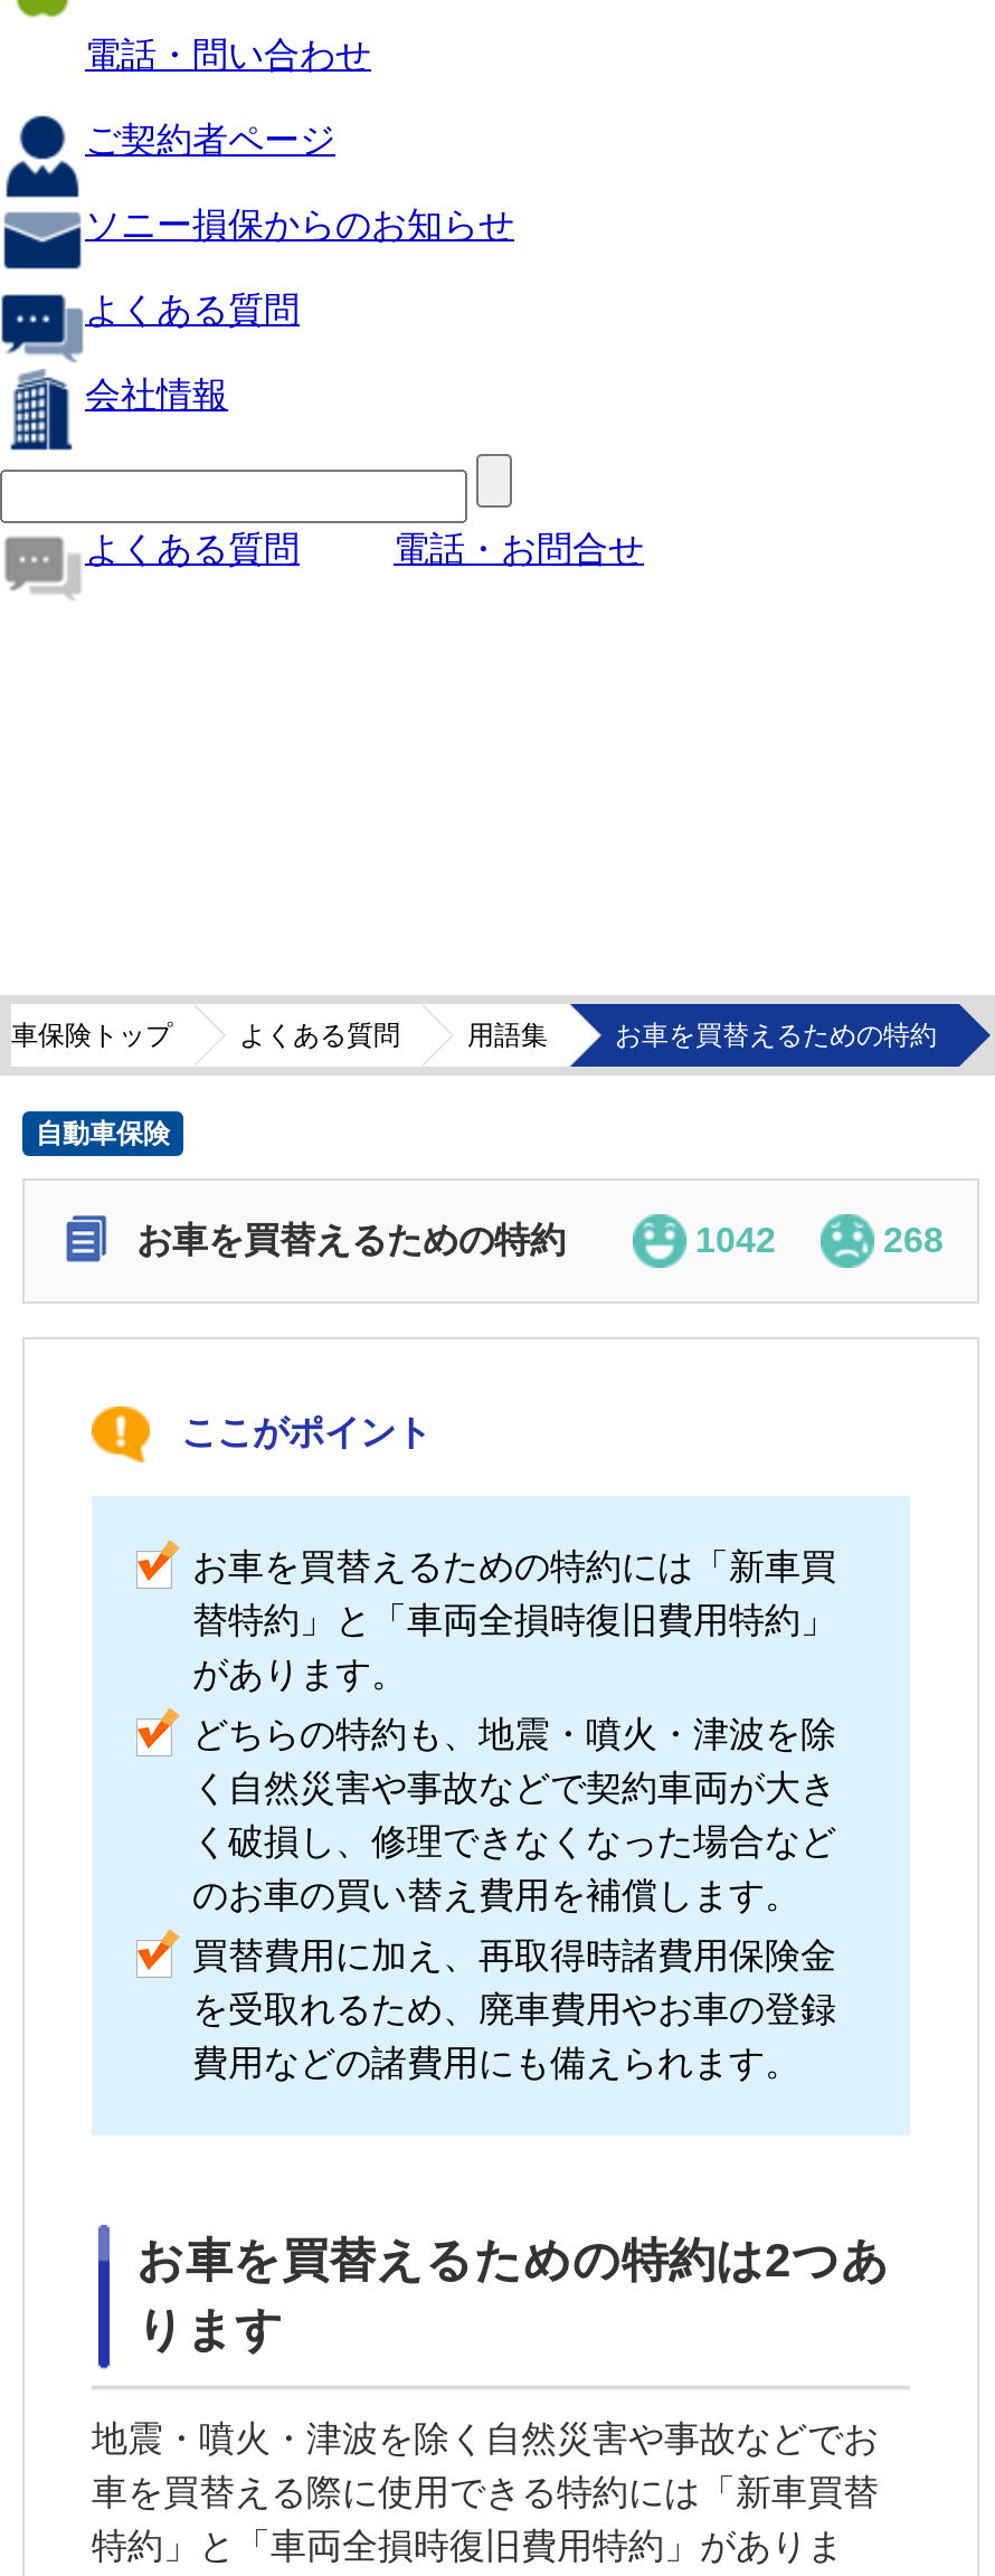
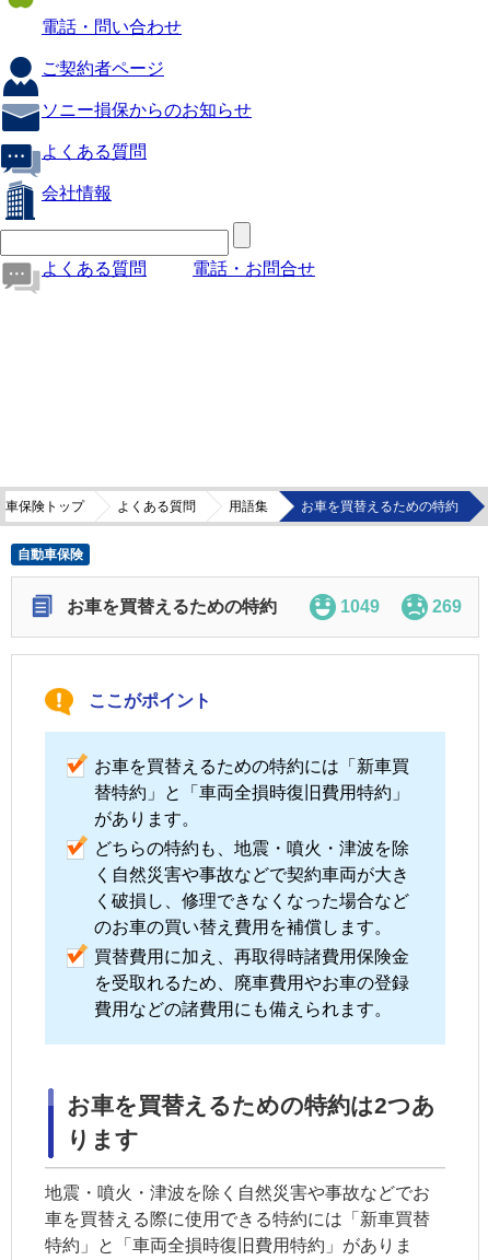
[695,1221,776,1259] 1042 -> [340,597,380,616] 1049
[883,1221,944,1259] 268 -> [432,597,462,616] 269

